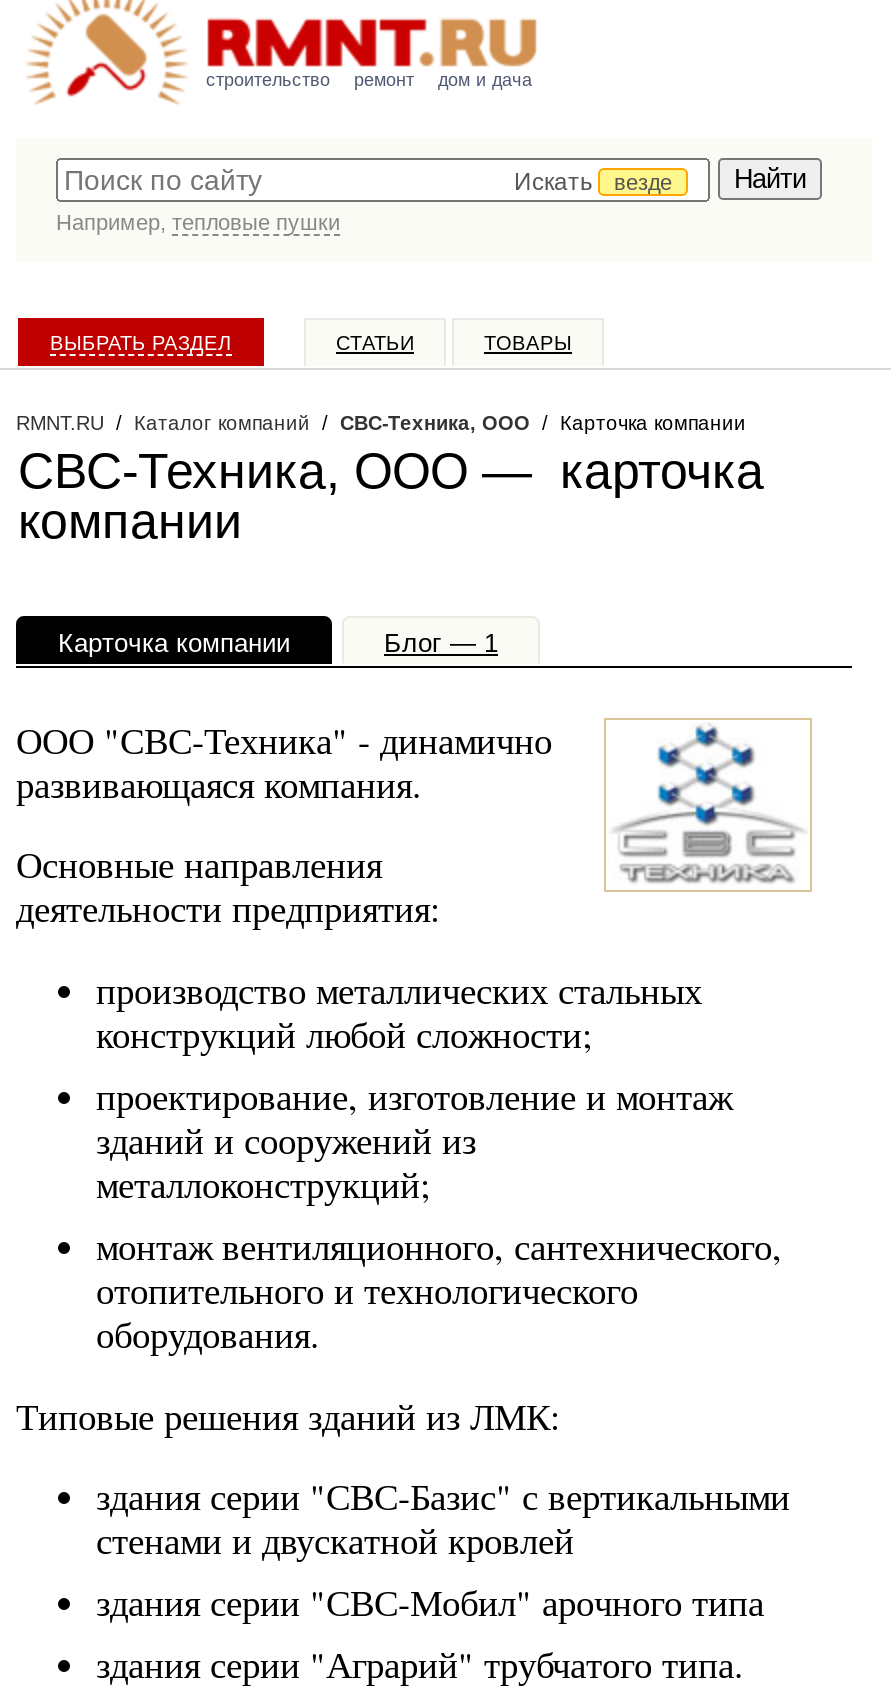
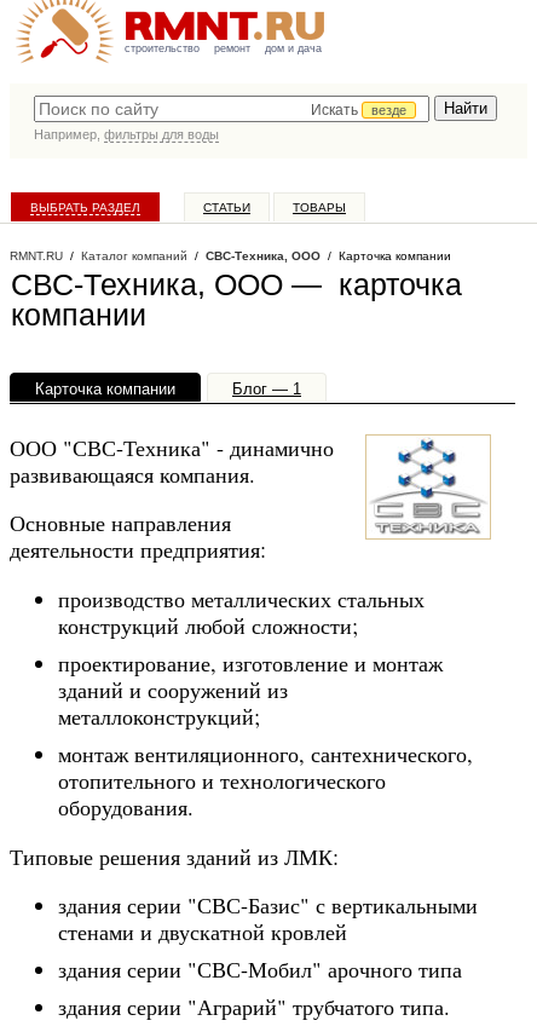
[56,210,340,234] Например, тепловые пушки -> [34,127,219,142] Например, фильтры для воды

